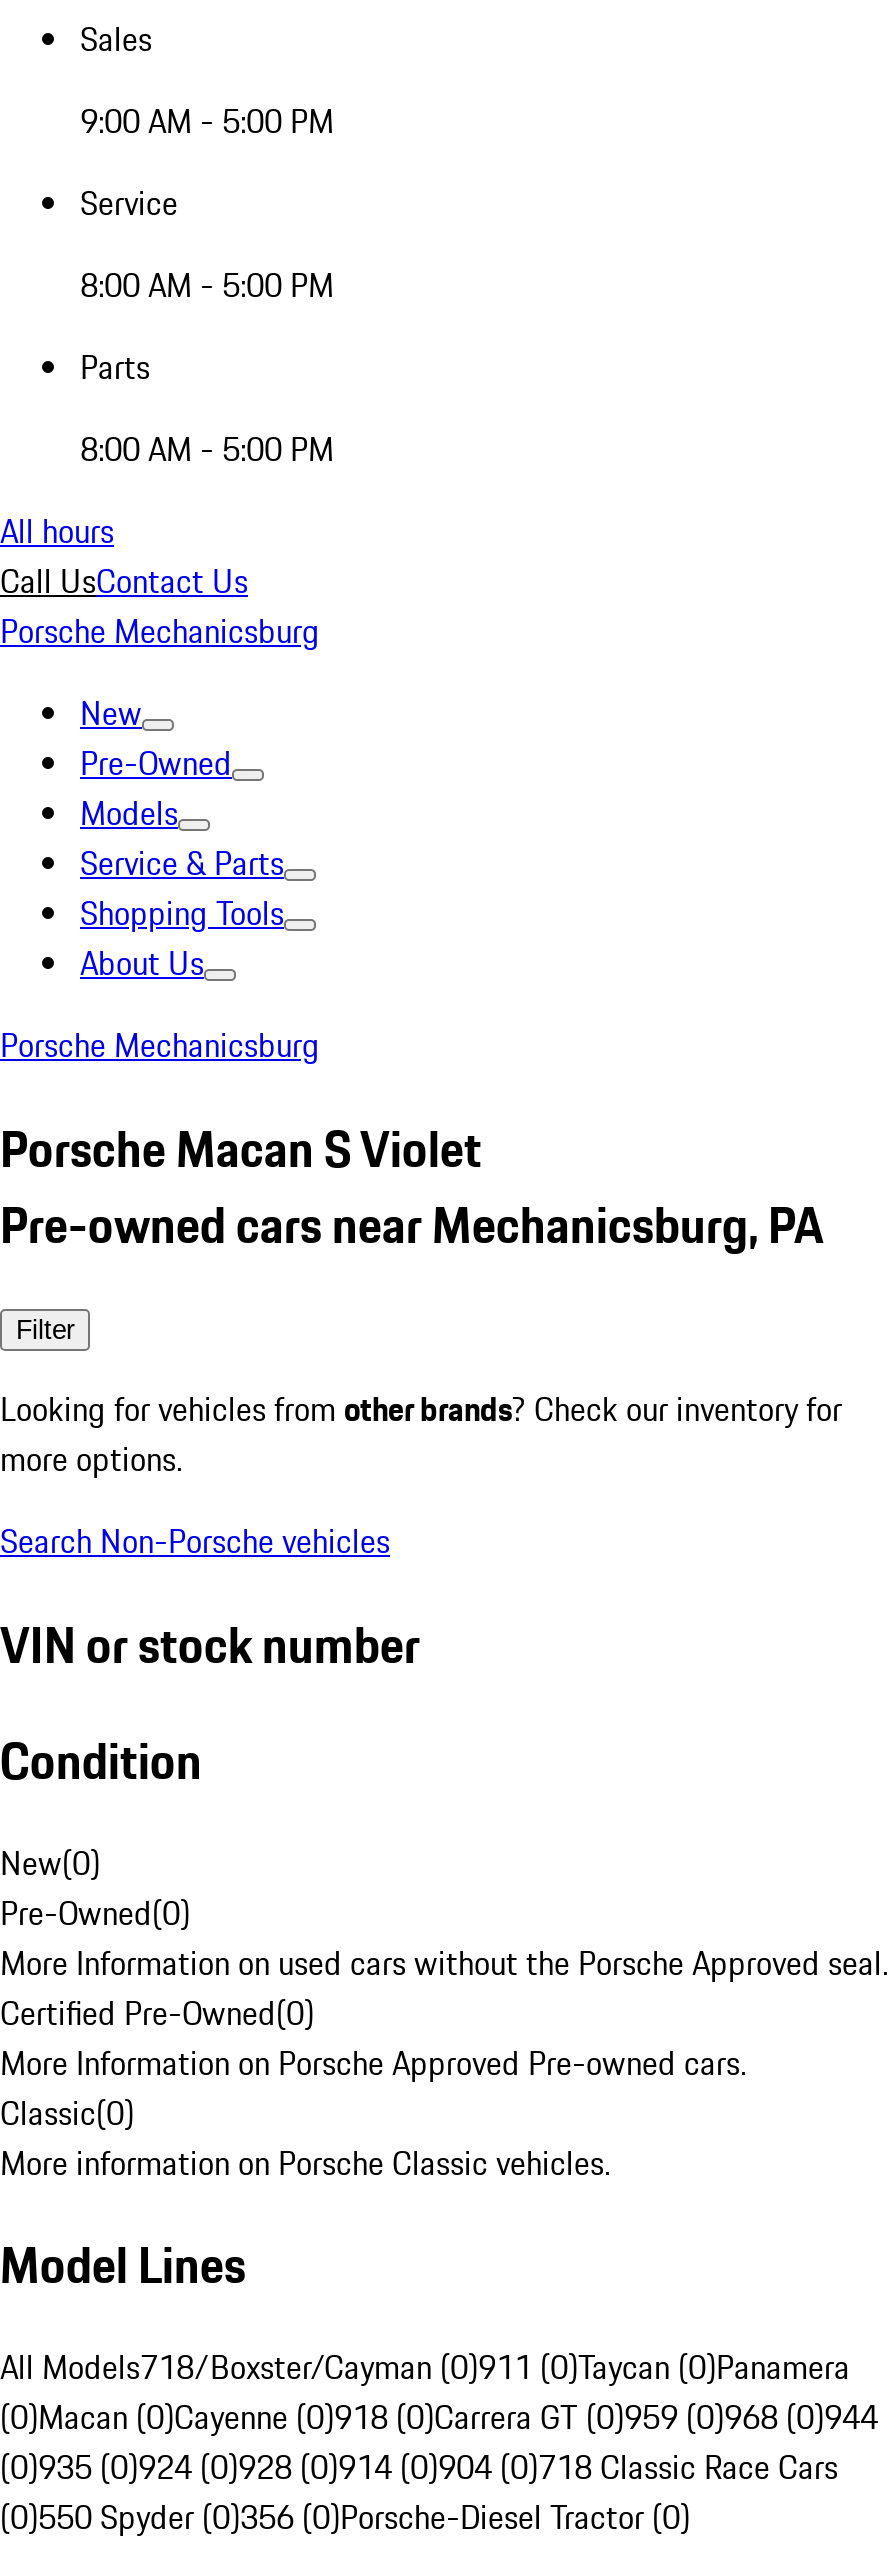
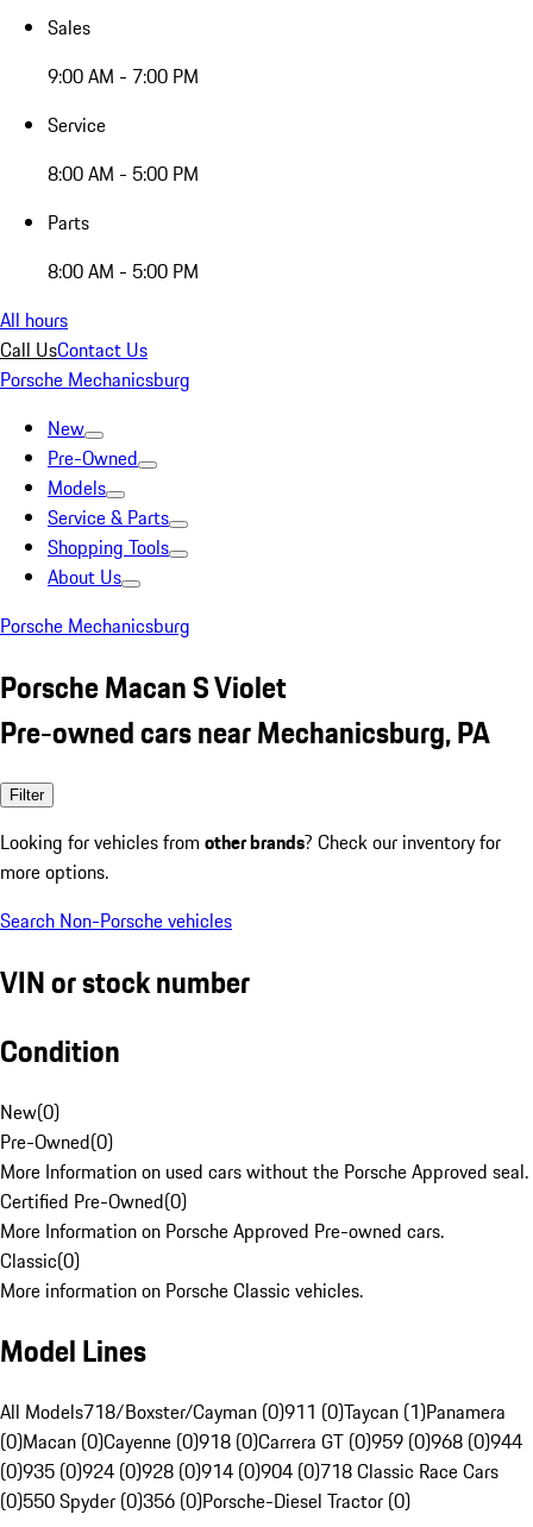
[80,97,334,145] 9:00 AM - 5:00 PM -> [48,62,199,90] 9:00 AM - 7:00 PM
[0,2344,850,2392] All Models718/Boxster/Cayman (0)911 (0)Taycan (0)Panamera -> [0,1398,506,1426] All Models718/Boxster/Cayman (0)911 (0)Taycan (1)Panamera

